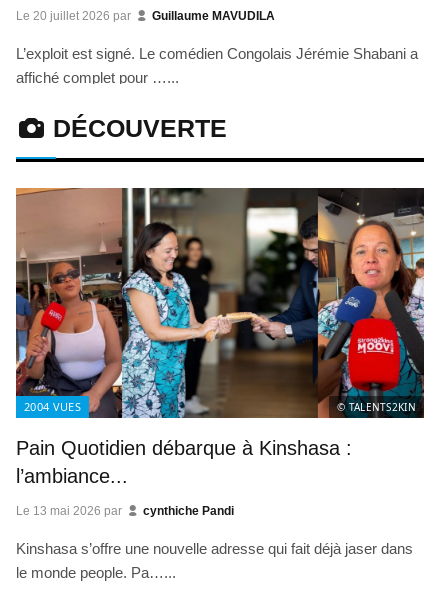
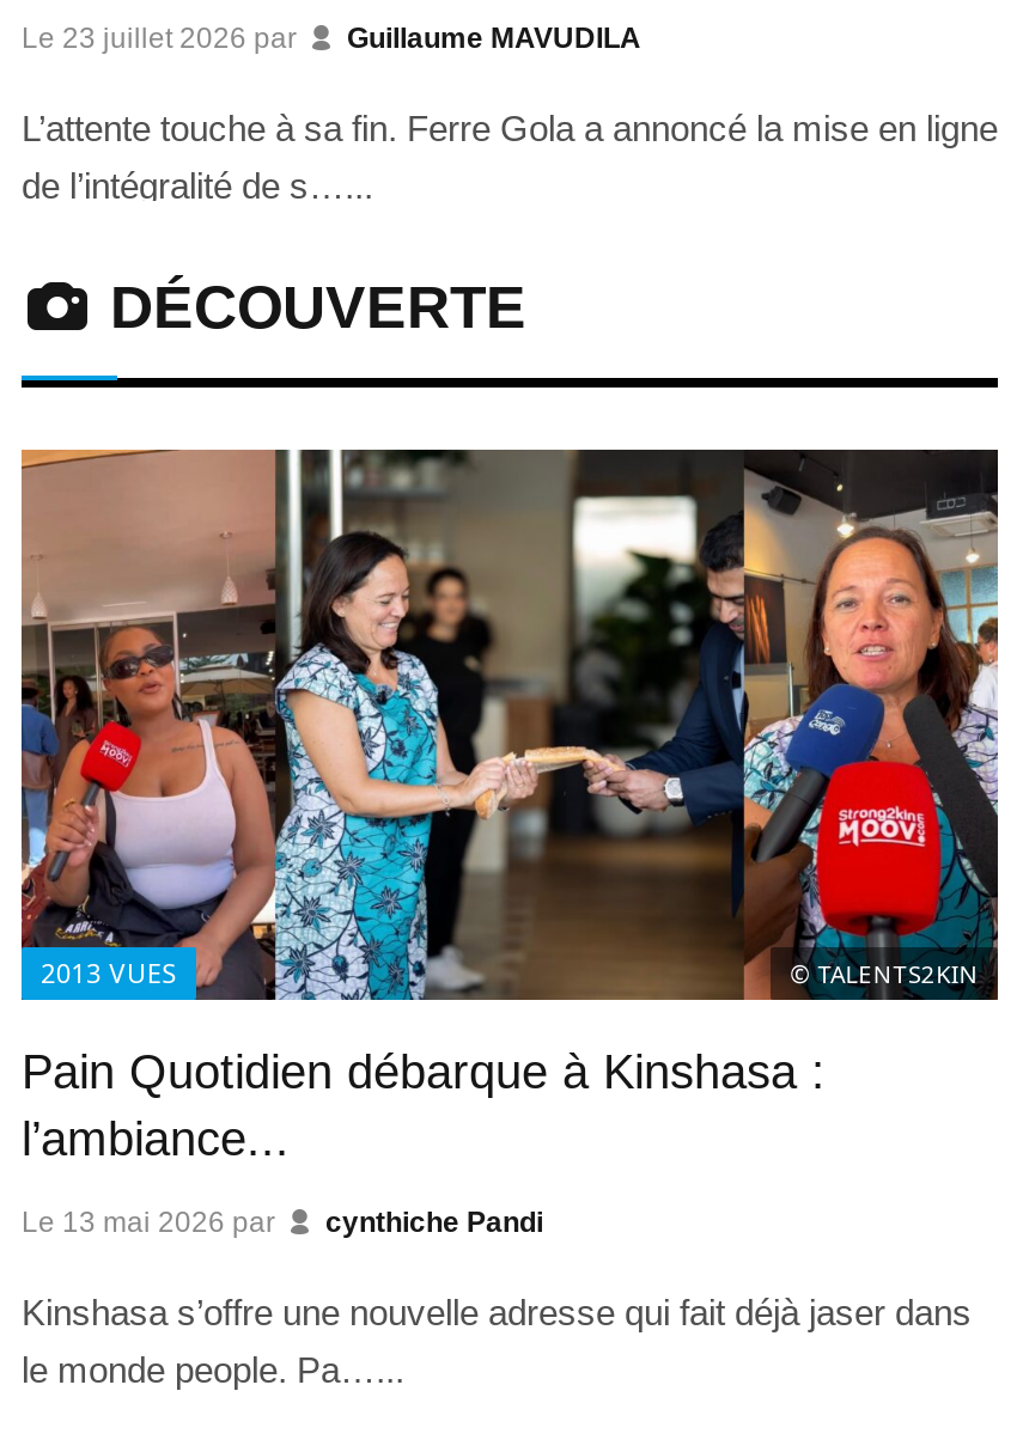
[16,9,131,23] Le 20 juillet 2026 par -> [22,22,297,55] Le 23 juillet 2026 par
[16,45,418,86] L’exploit est signé. Le comédien Congolais Jérémie Shabani a | affiché complet pour …... -> [22,108,998,206] L’attente touche à sa fin. Ferre Gola a annoncé la mise en ligne | de l’intégralité de s…...
[24,398,81,413] 2004 VUES -> [41,953,177,989] 2013 VUES

